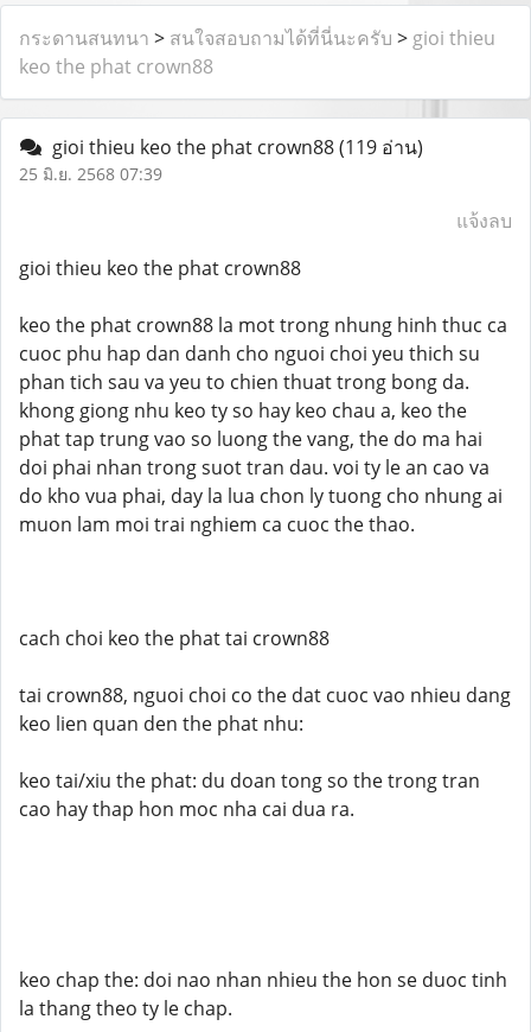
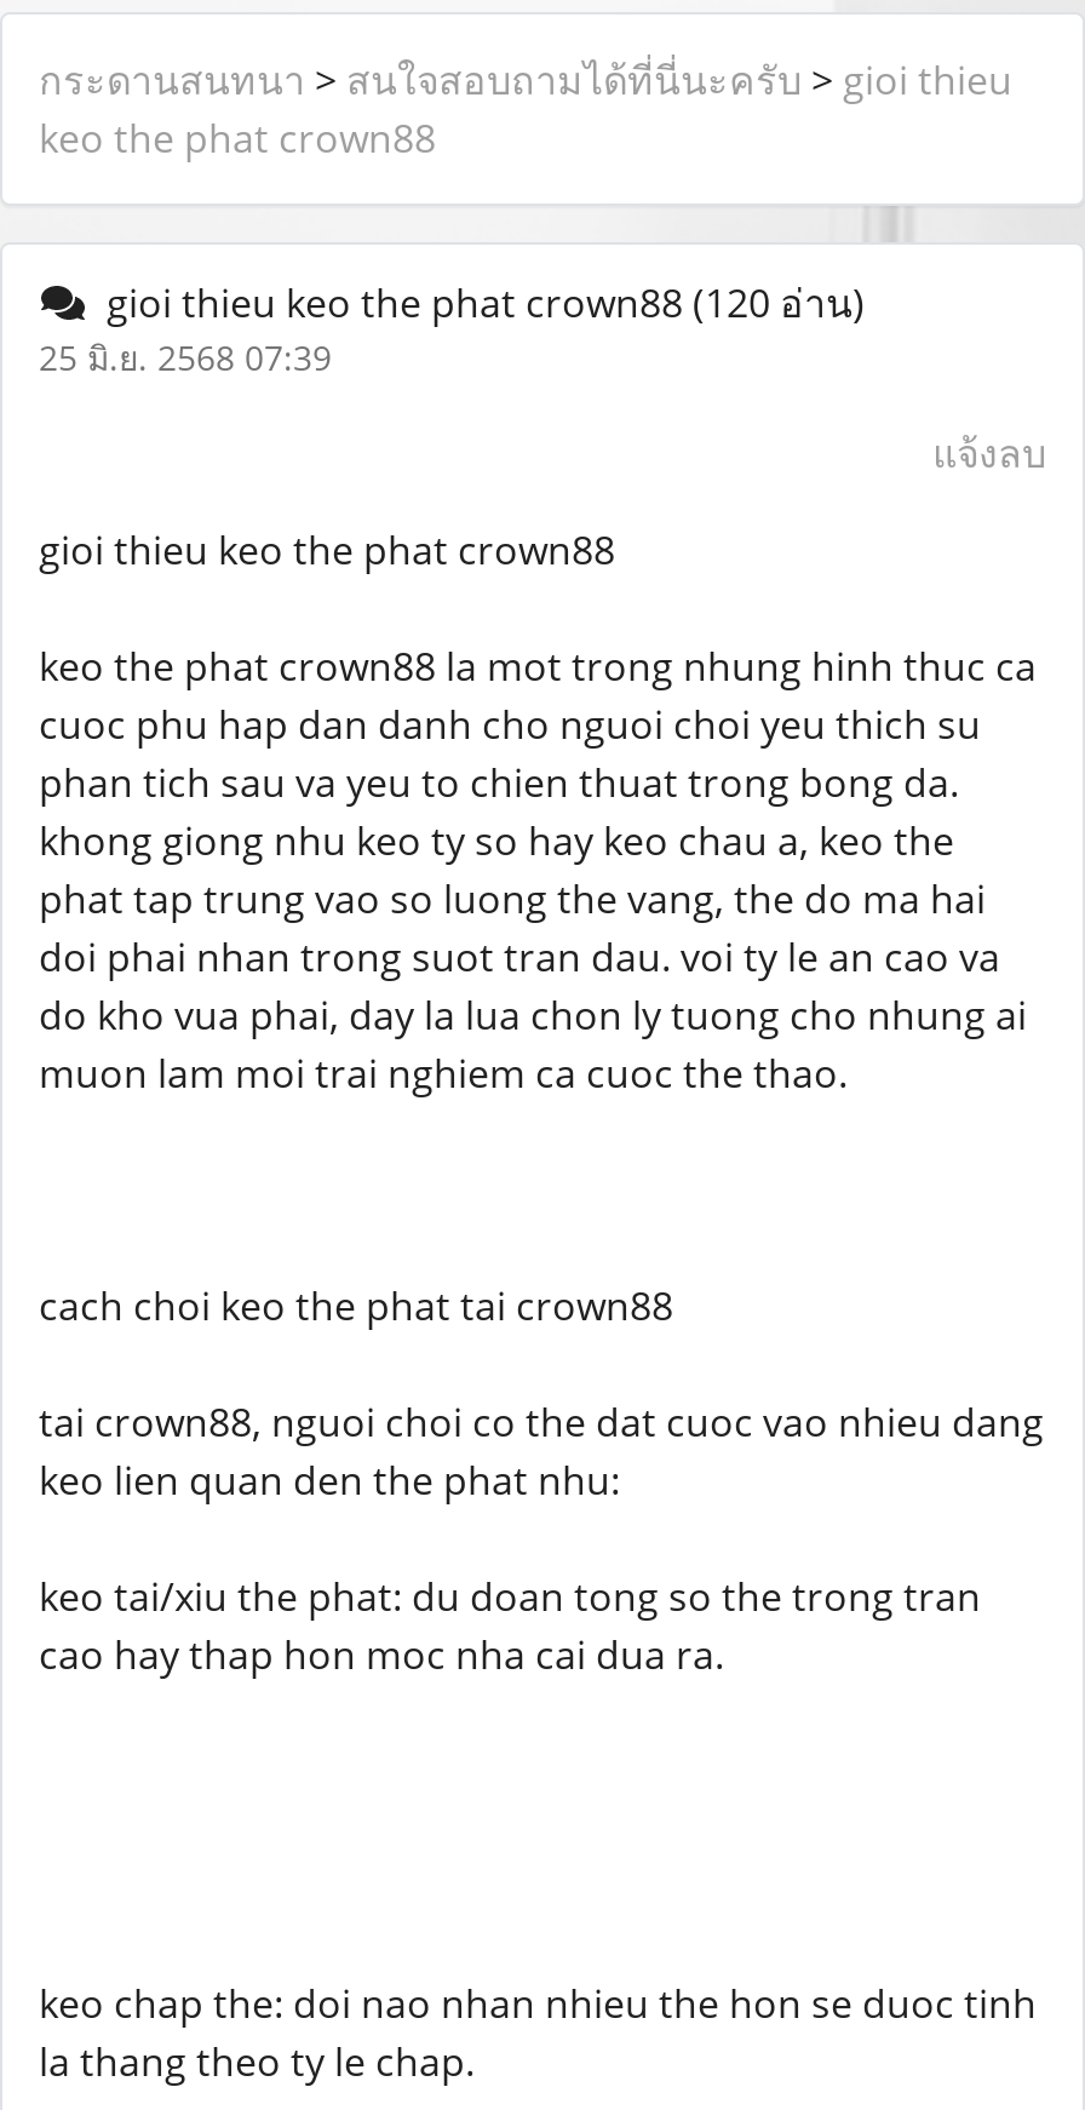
[43,134,423,160] gioi thieu keo the phat crown88 (119 อ่าน) -> [87,277,865,330] gioi thieu keo the phat crown88 (120 อ่าน)

